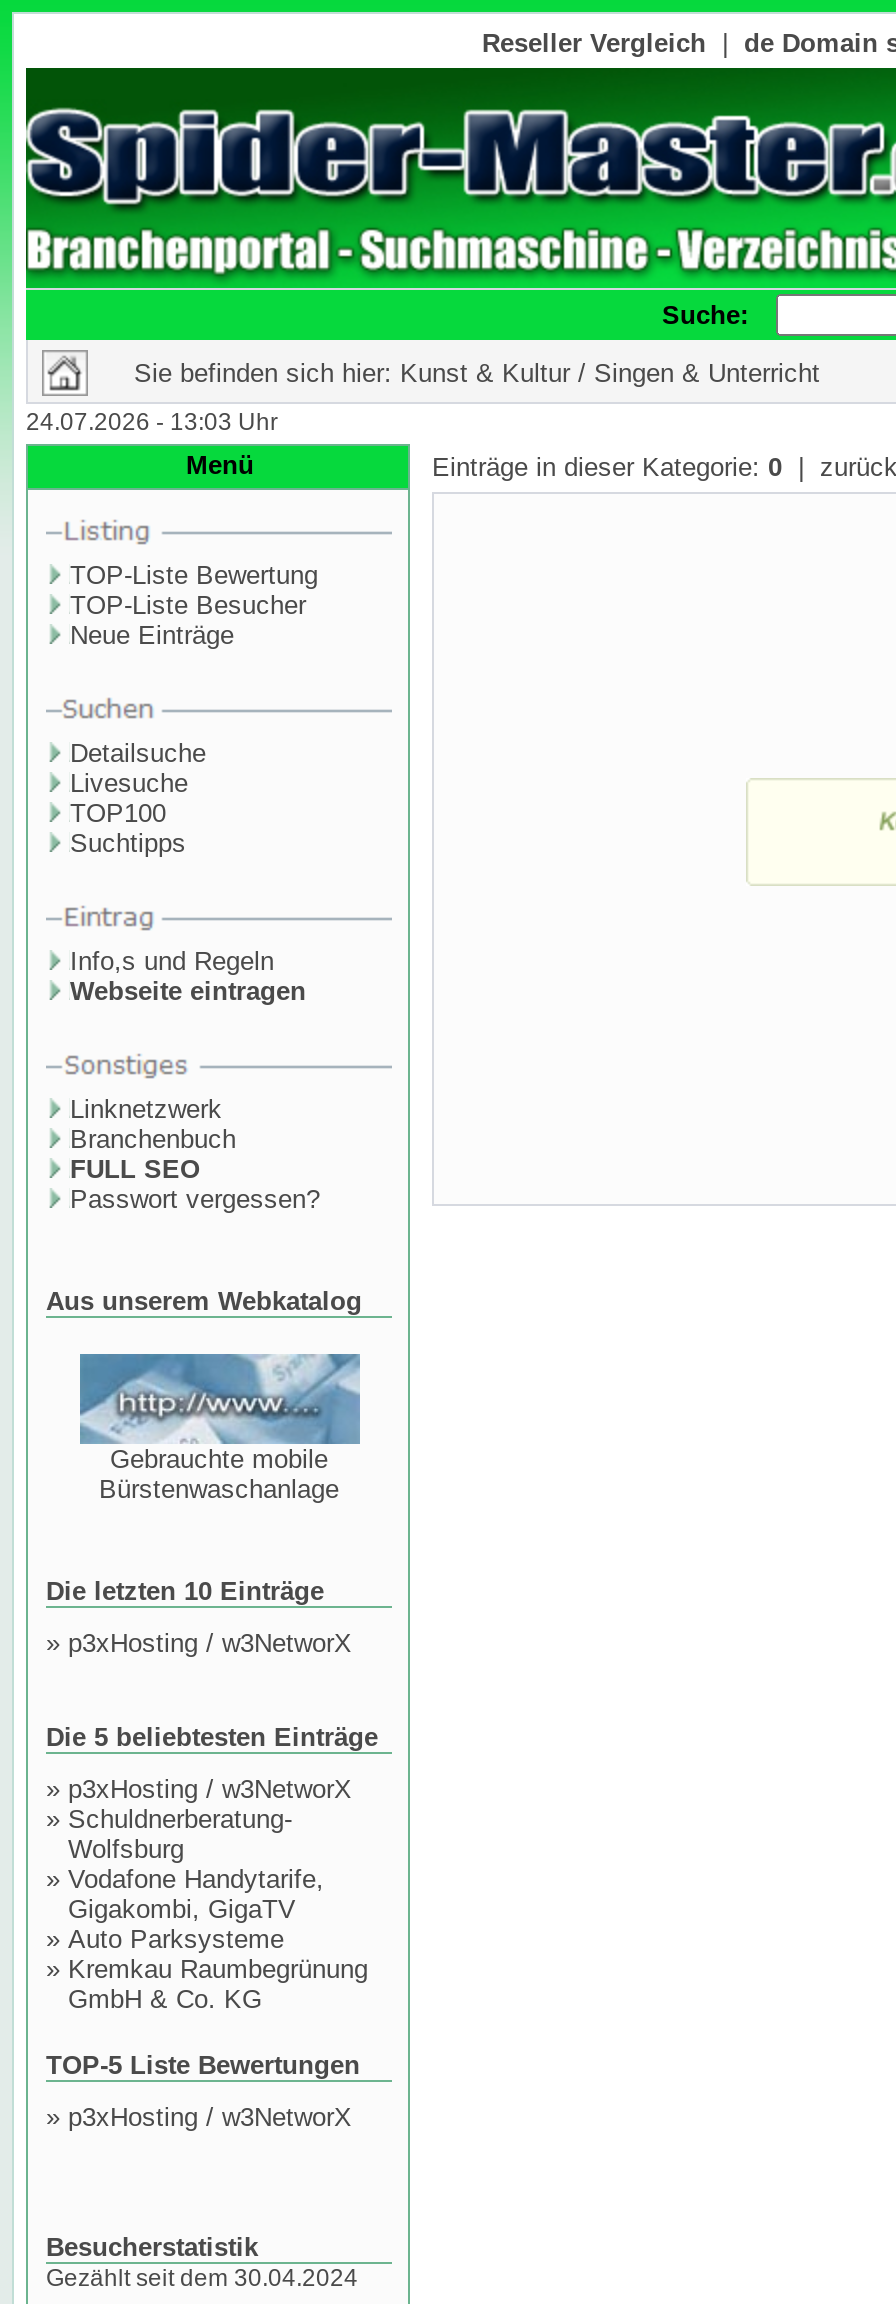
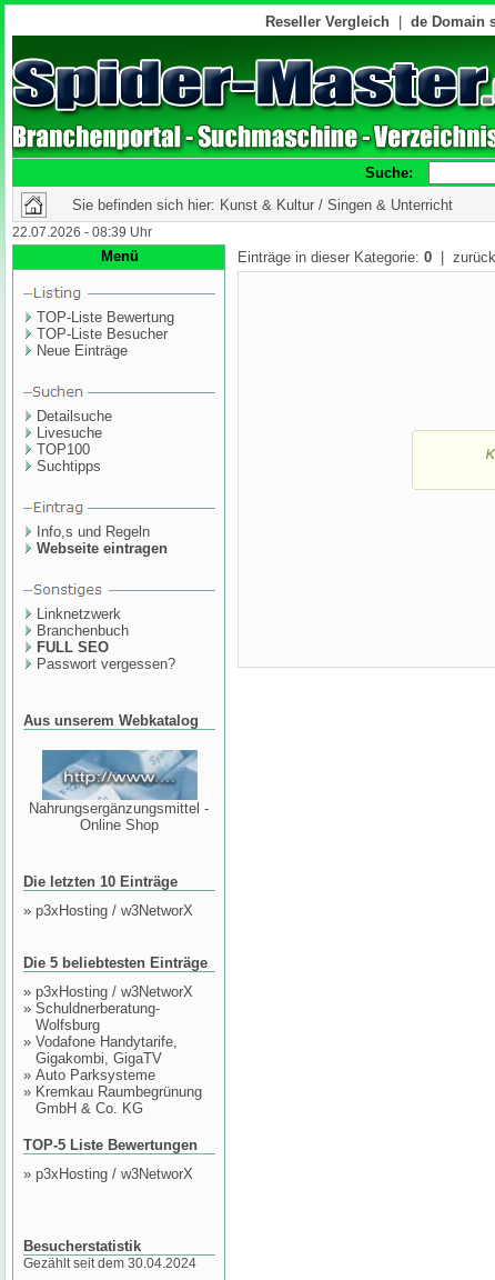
[26,408,278,436] 24.07.2026 - 13:03 Uhr -> [12,224,152,240] 22.07.2026 - 08:39 Uhr
[99,1443,339,1503] Gebrauchte mobile | Bürstenwaschanlage -> [29,800,209,833] Nahrungsergänzungsmittel - | Online Shop

